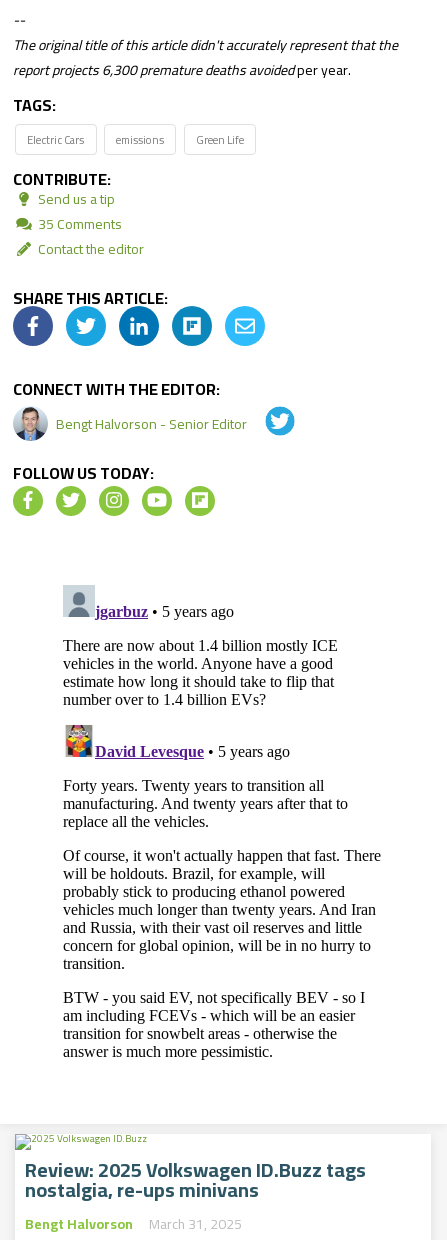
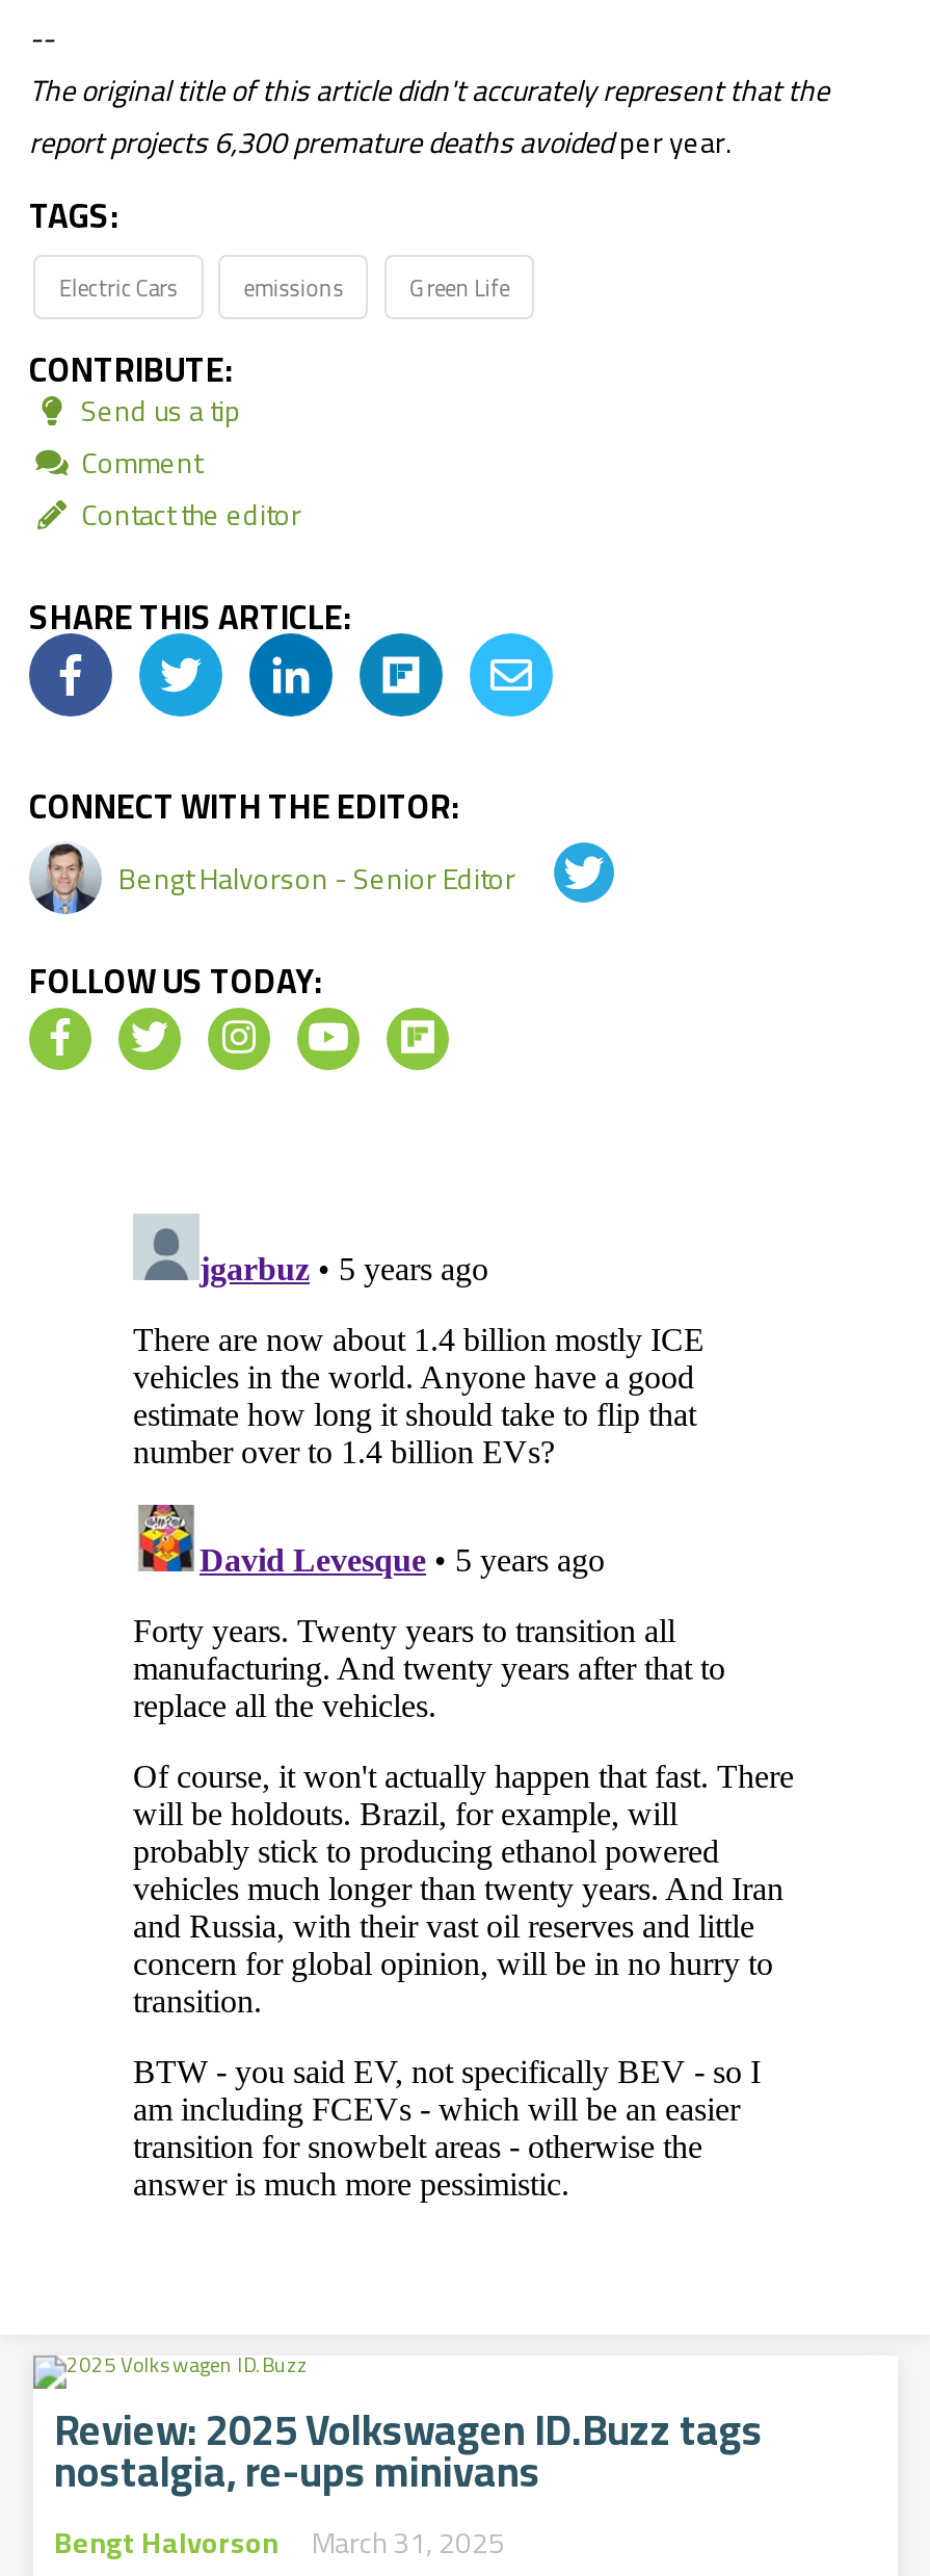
[38,211,122,237] 35 Comments -> [81,437,202,491] Comment

